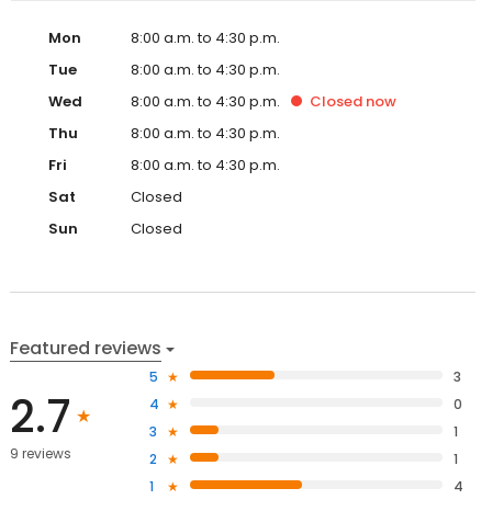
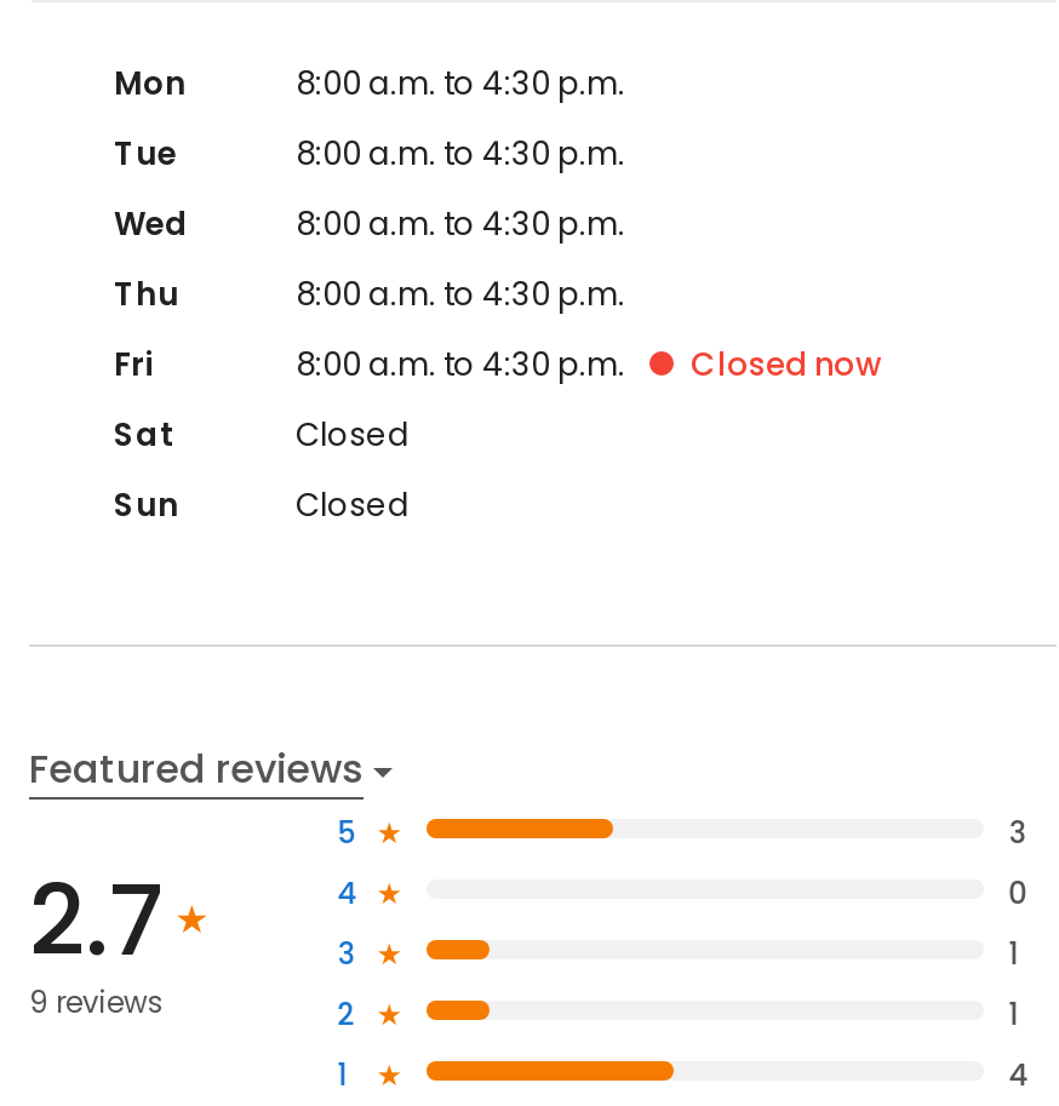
moved [310,91,396,112] -> [691,342,882,388]: Closed now

